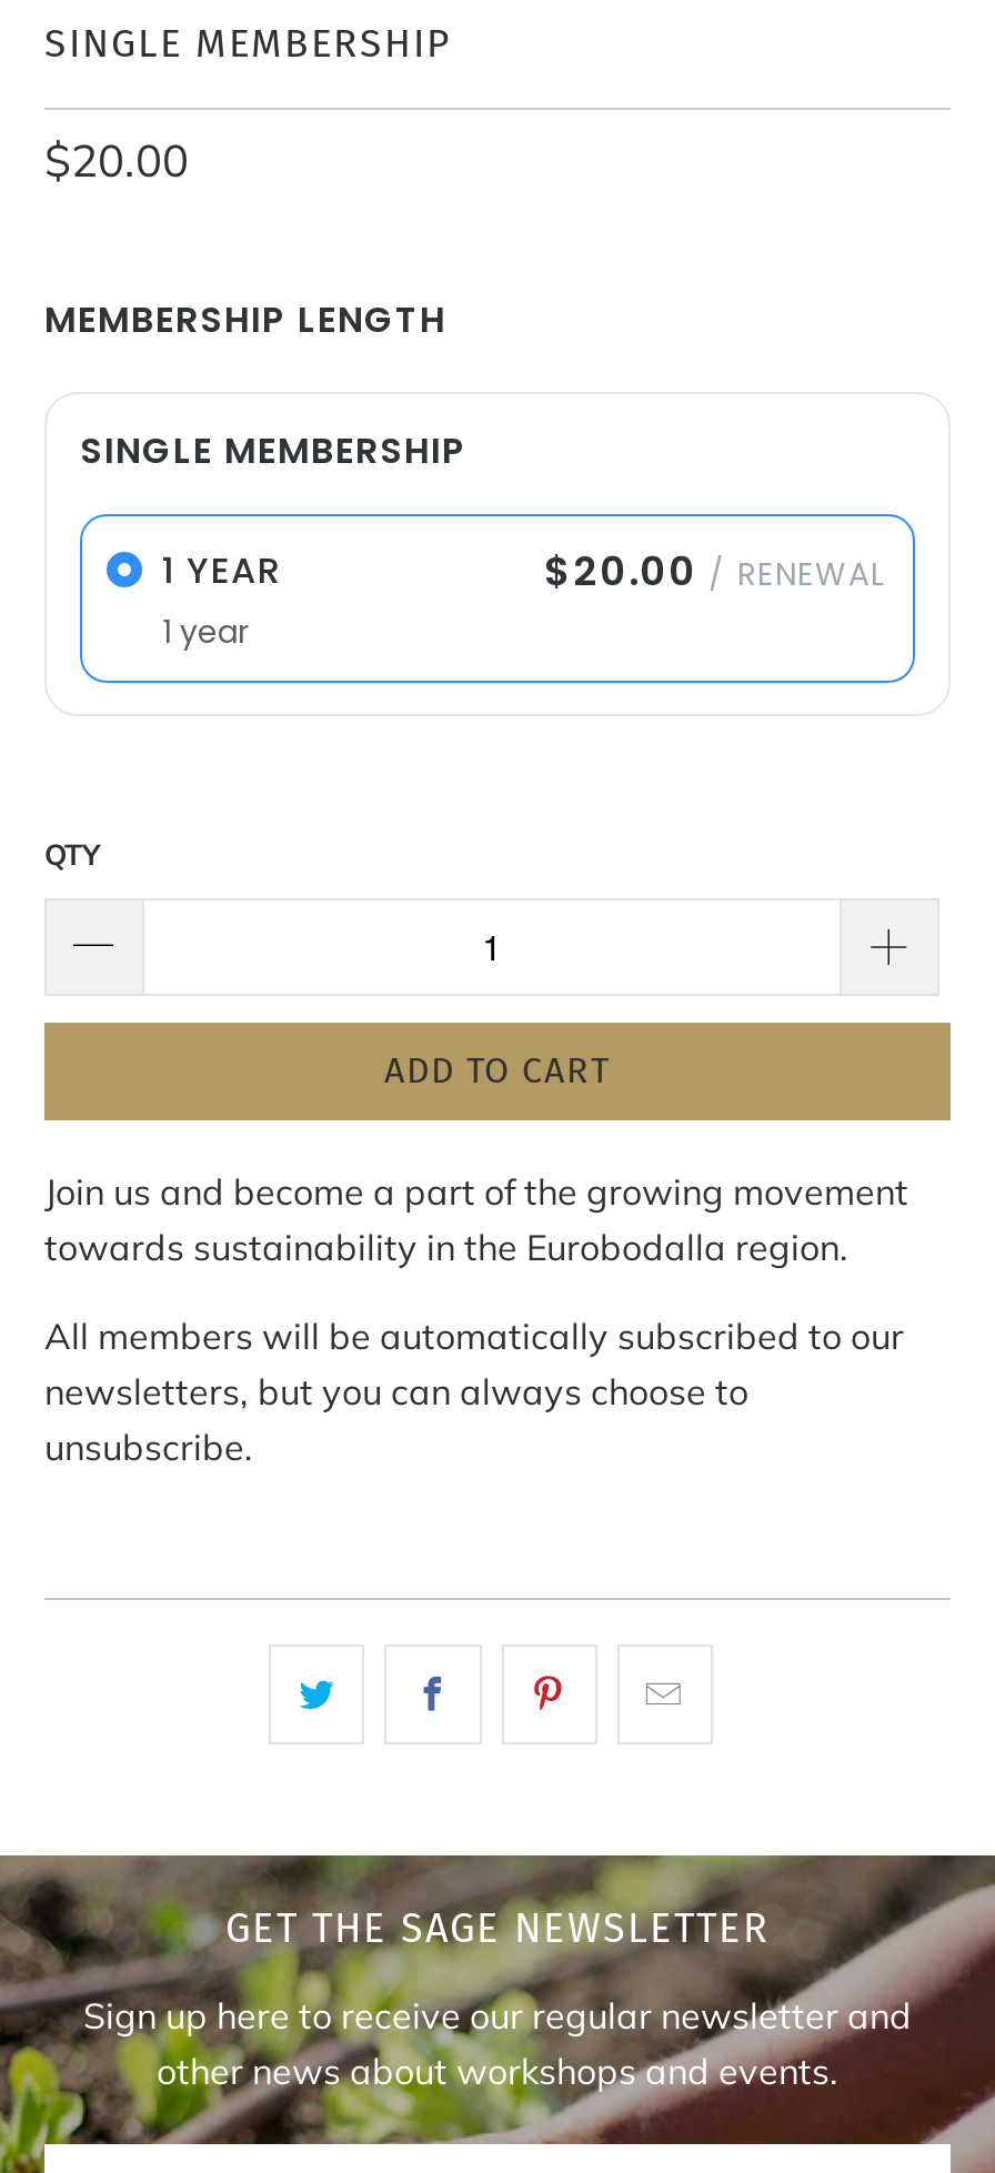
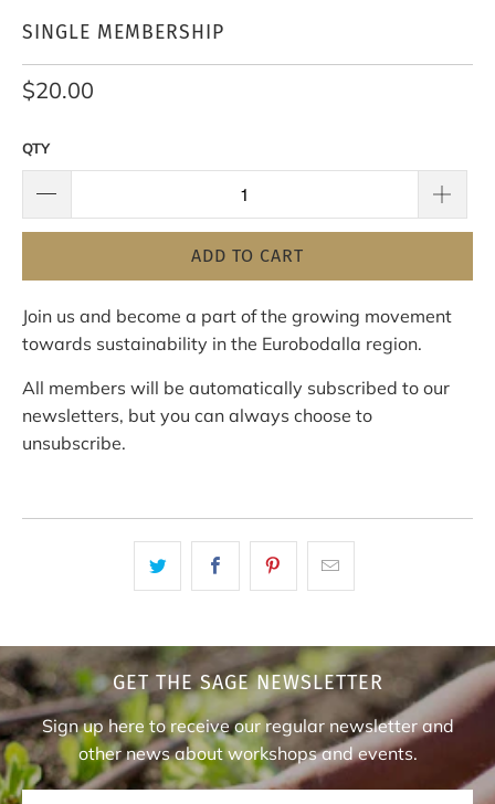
[44,294,886,654] MEMBERSHIP LENGTH | SINGLE MEMBERSHIP | 1 YEAR | $20.00 / RENEWAL | 1 year -> none

